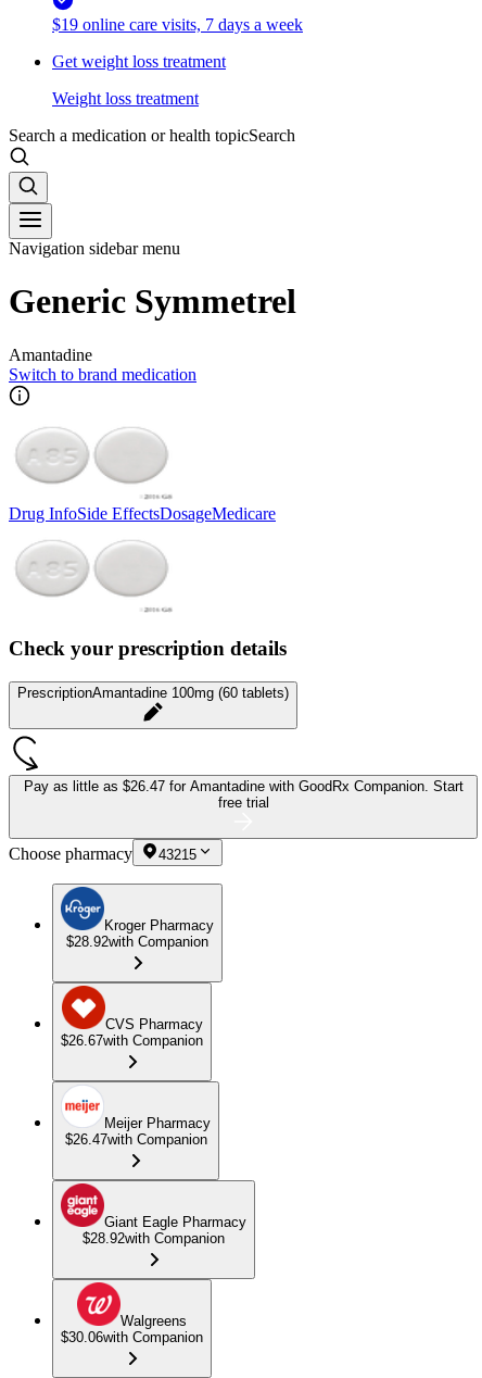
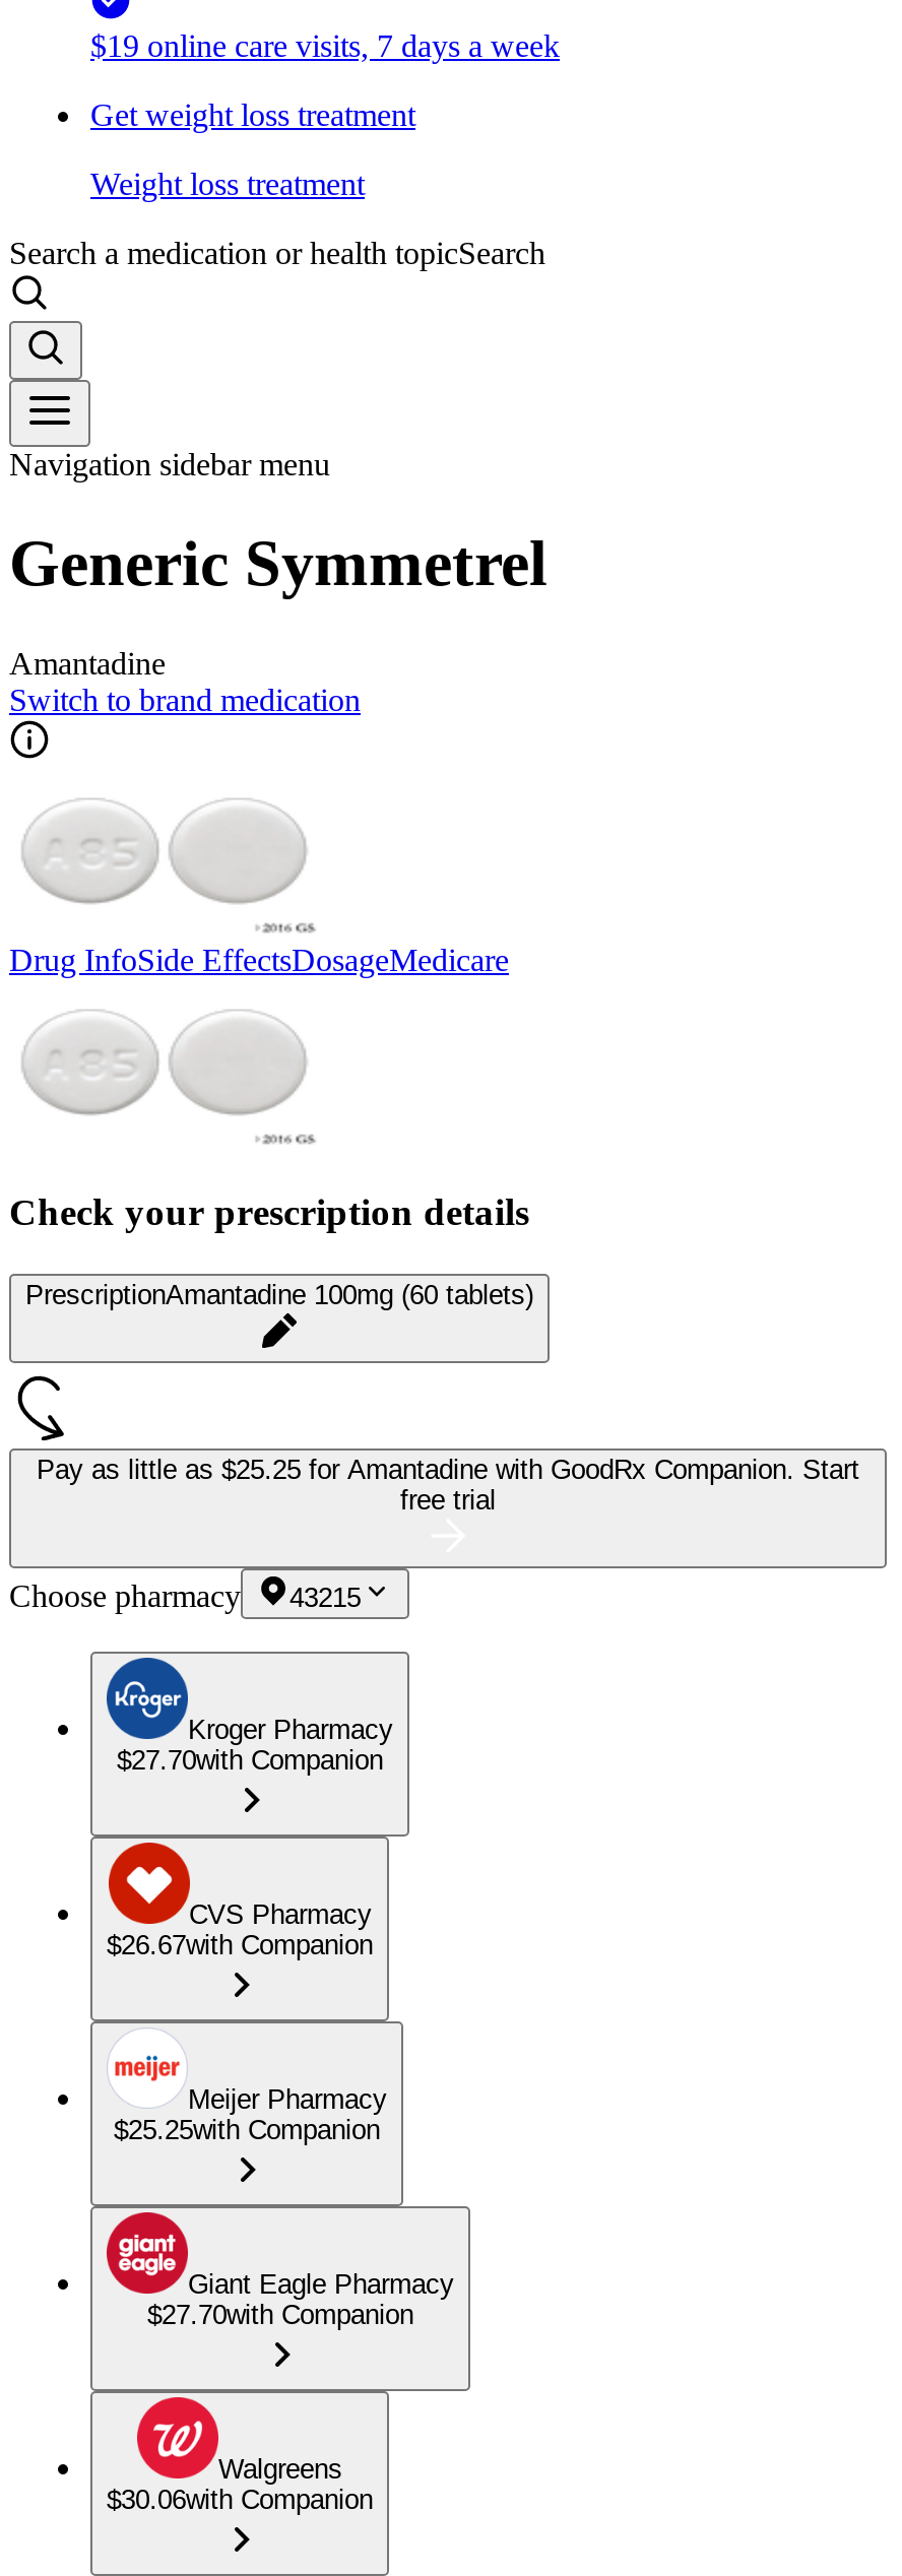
[23,778,463,795] Pay as little as $26.47 for Amantadine with GoodRx Companion. Start -> [37,1455,859,1485] Pay as little as $25.25 for Amantadine with GoodRx Companion. Start
[66,934,208,950] $28.92with Companion -> [117,1745,383,1776] $27.70with Companion
[65,1131,207,1148] $26.47with Companion -> [114,2115,380,2146] $25.25with Companion
[83,1230,225,1247] $28.92with Companion -> [147,2300,413,2330] $27.70with Companion

